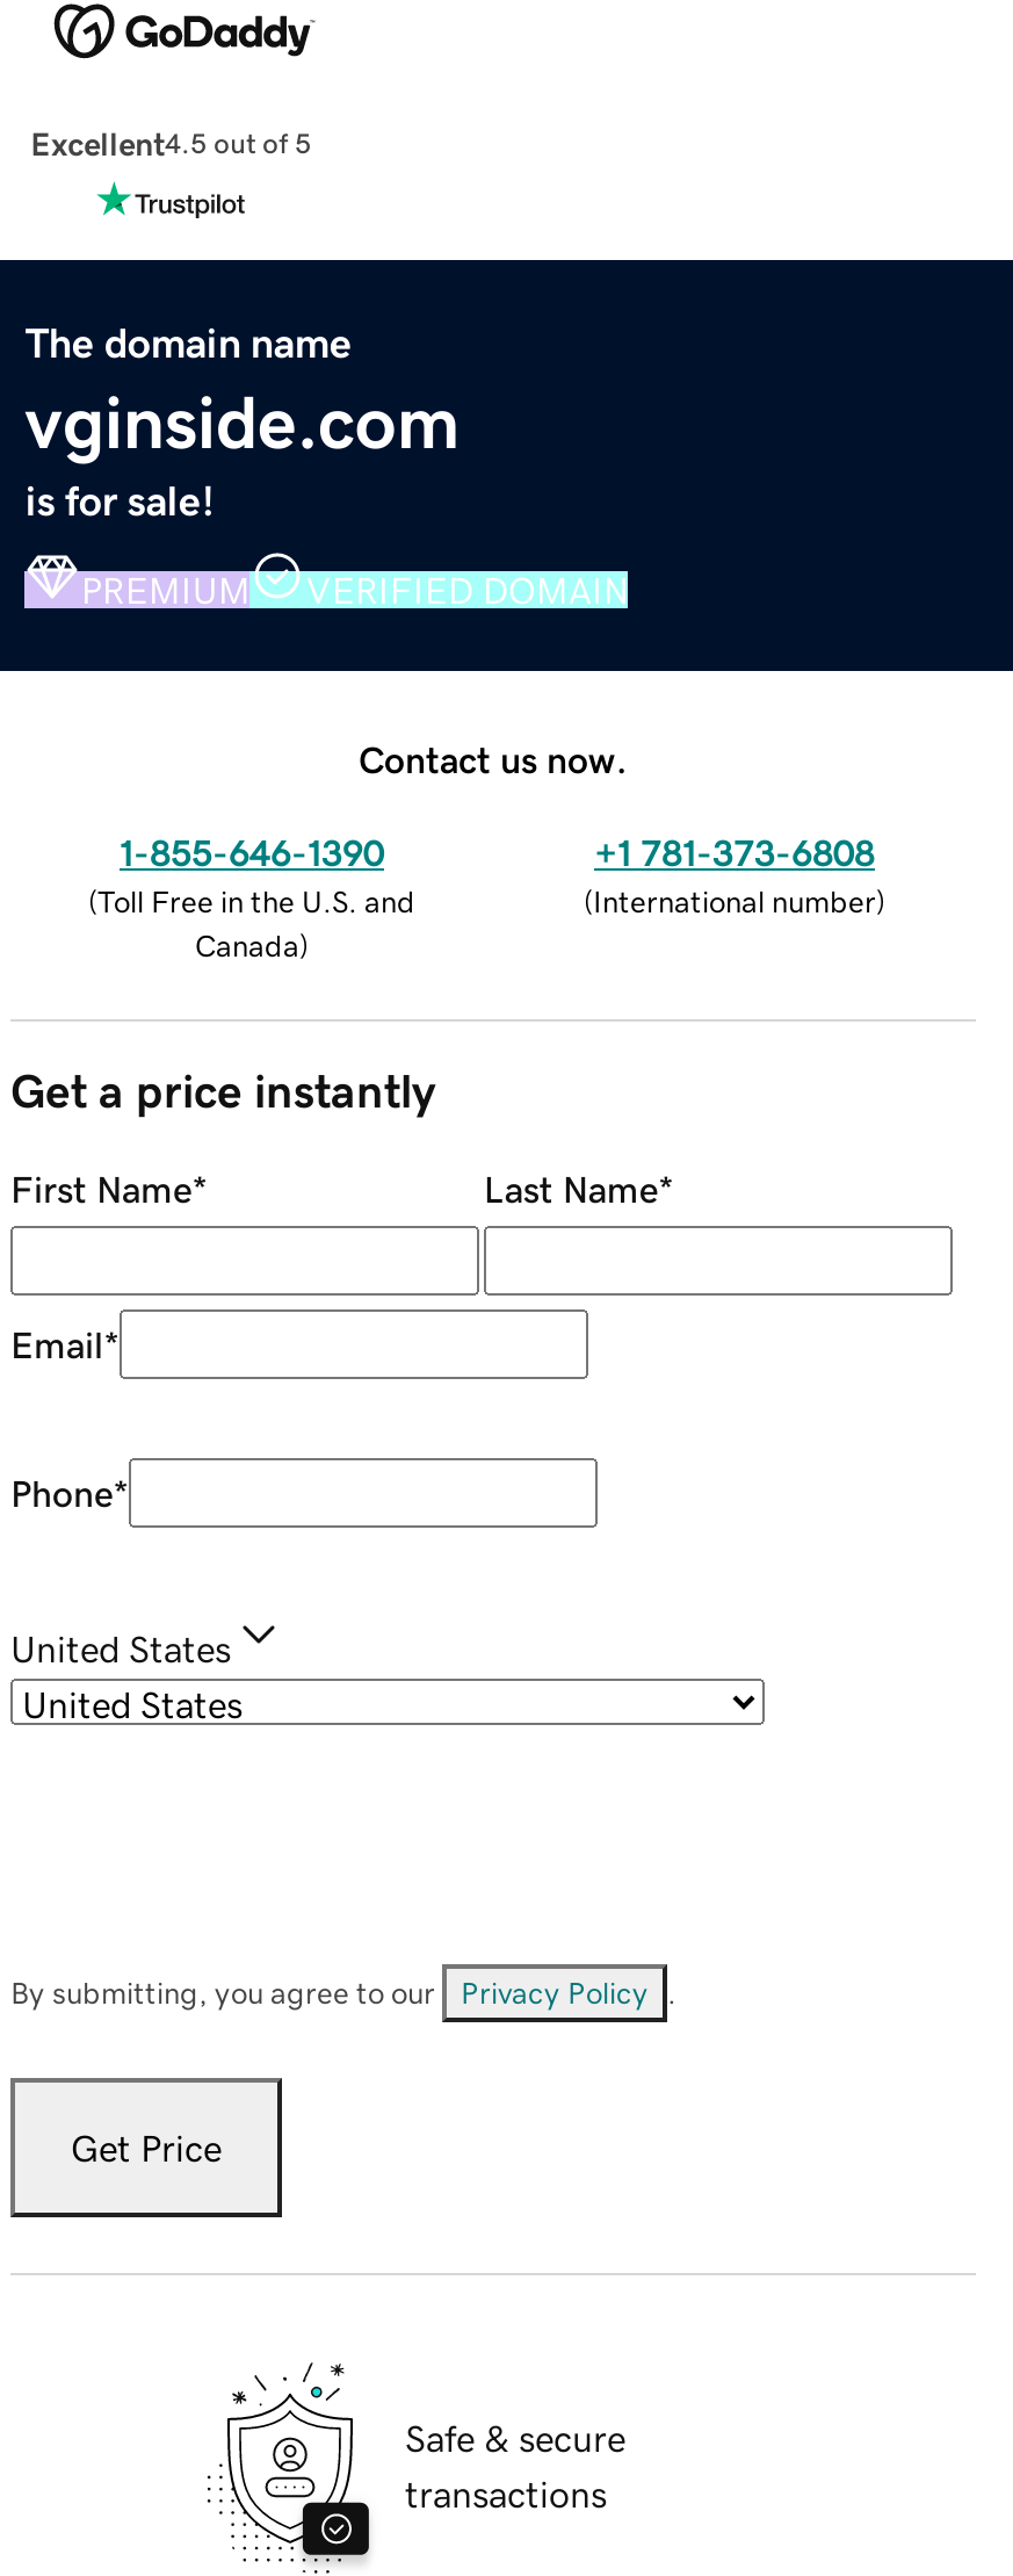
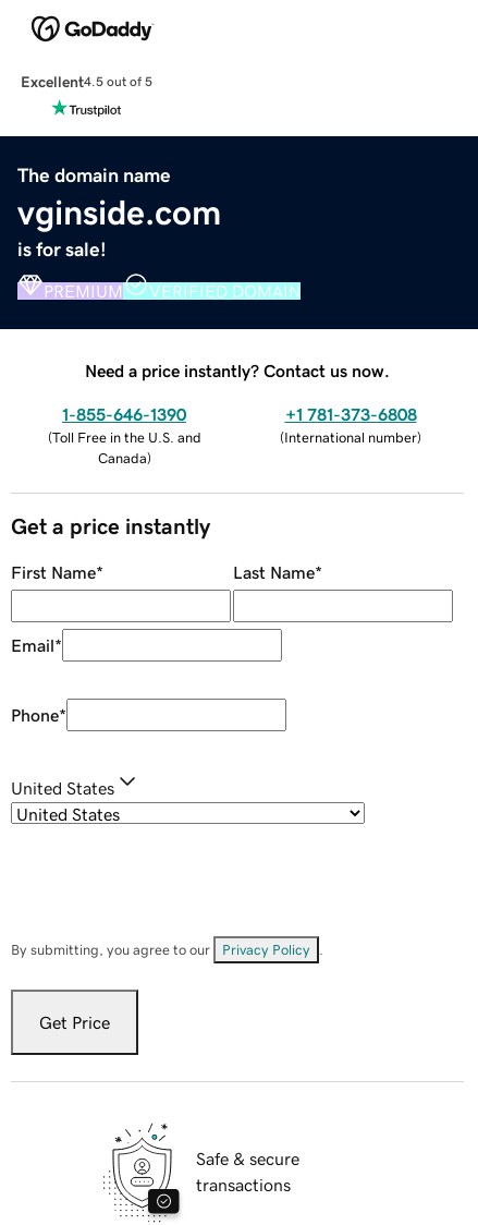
[359,740,628,777] Contact us now. -> [85,361,390,379] Need a price instantly? Contact us now.

